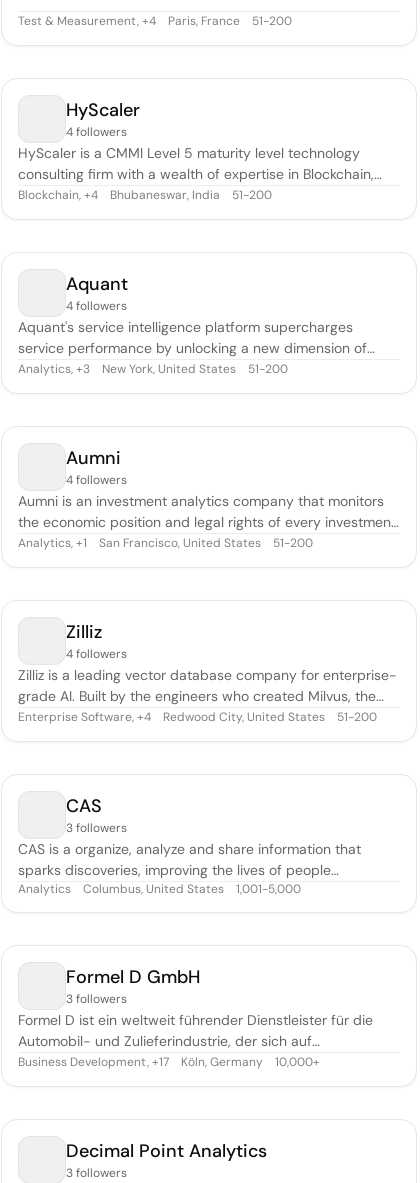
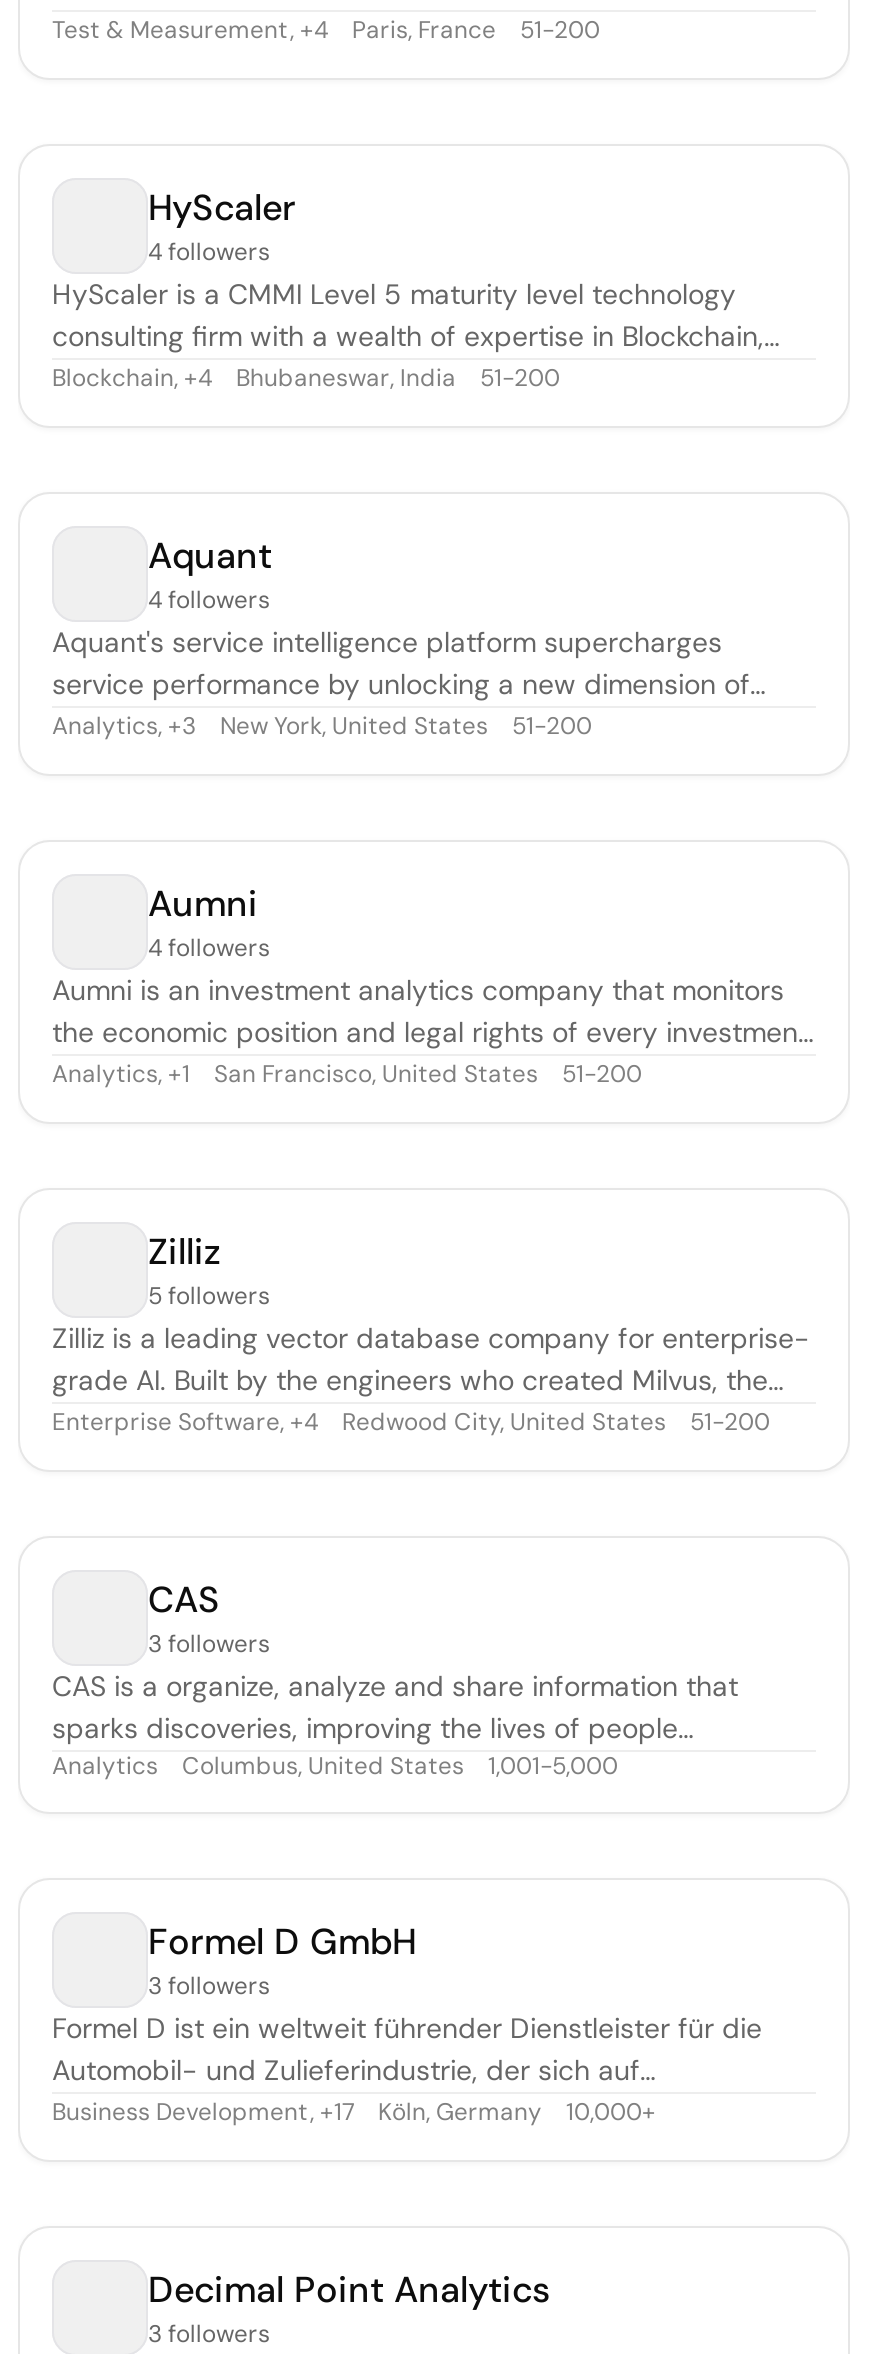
[66,645,127,661] 4 followers -> [148,1279,270,1311] 5 followers

